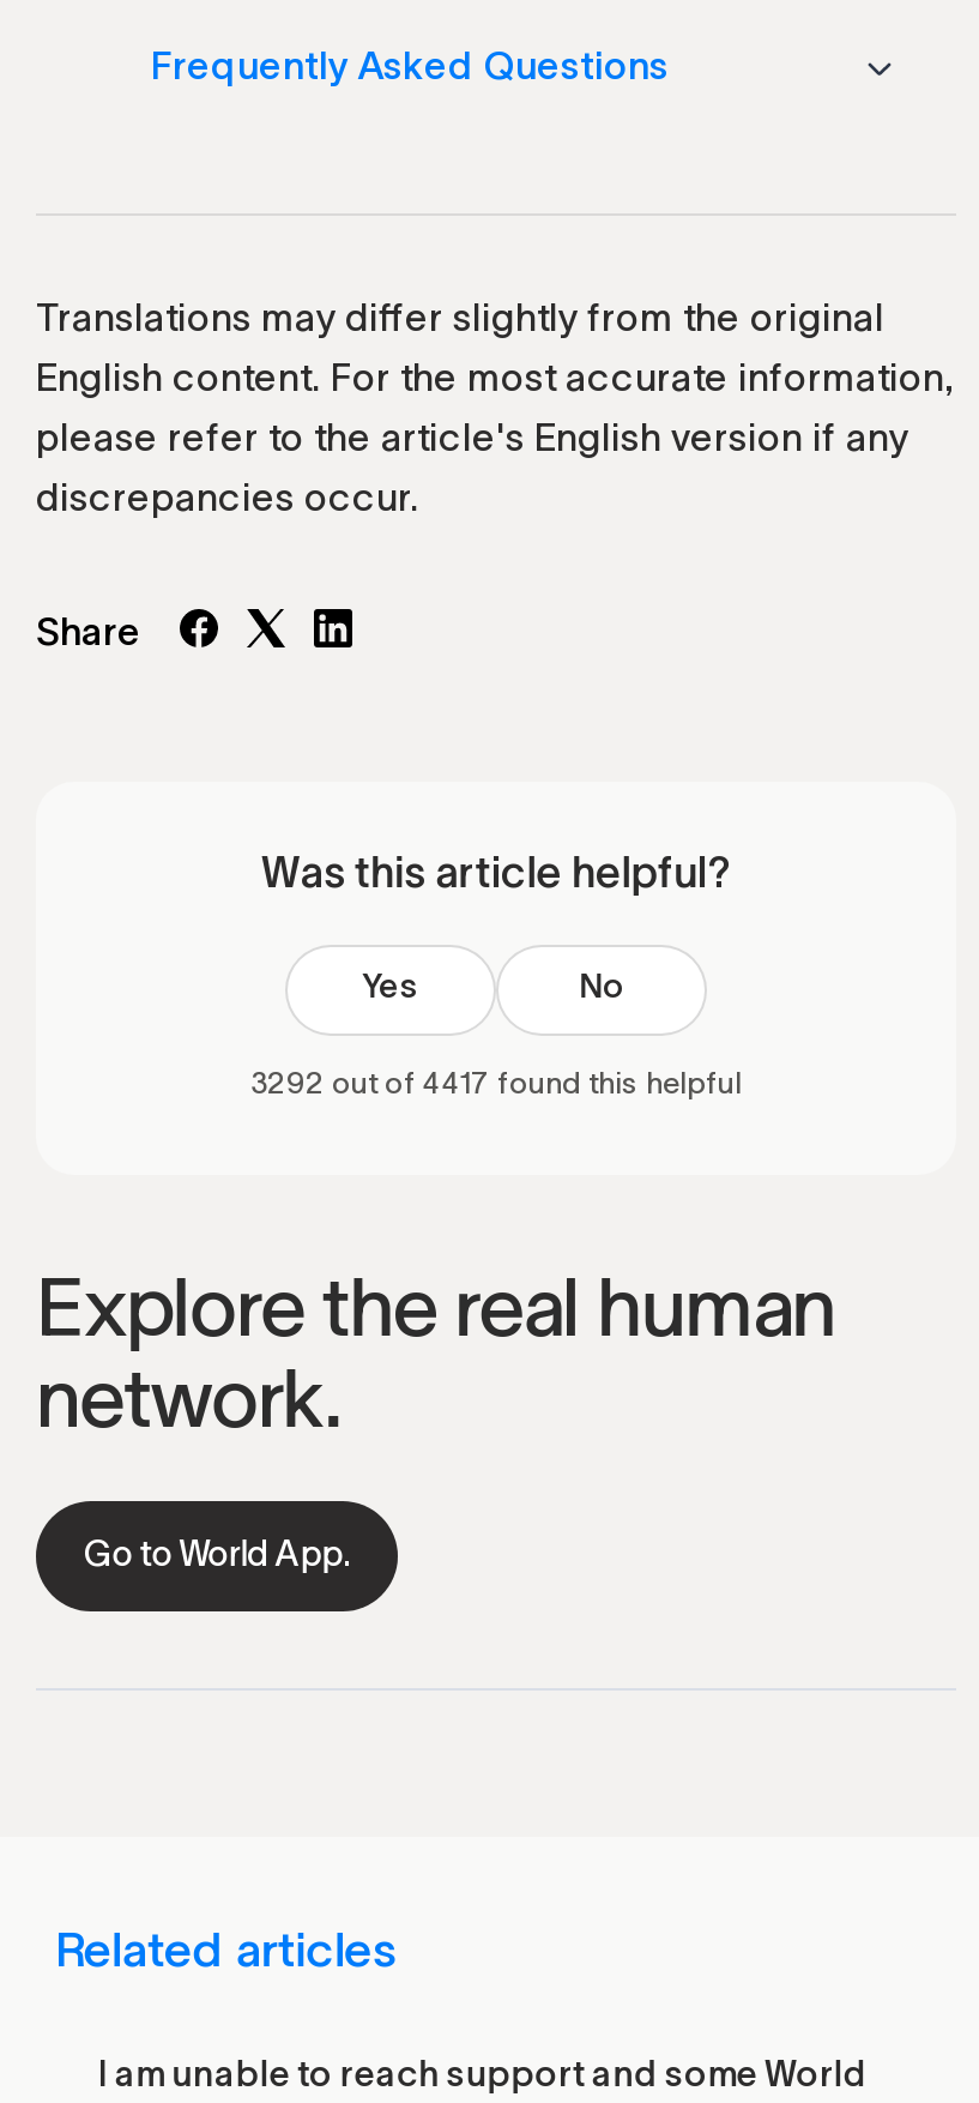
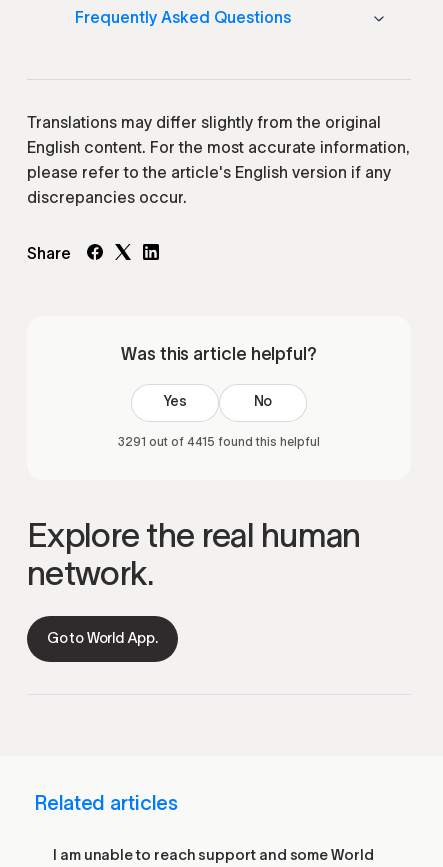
[250,1072,742,1101] 3292 out of 4417 found this helpful -> [118,437,320,449] 3291 out of 4415 found this helpful

